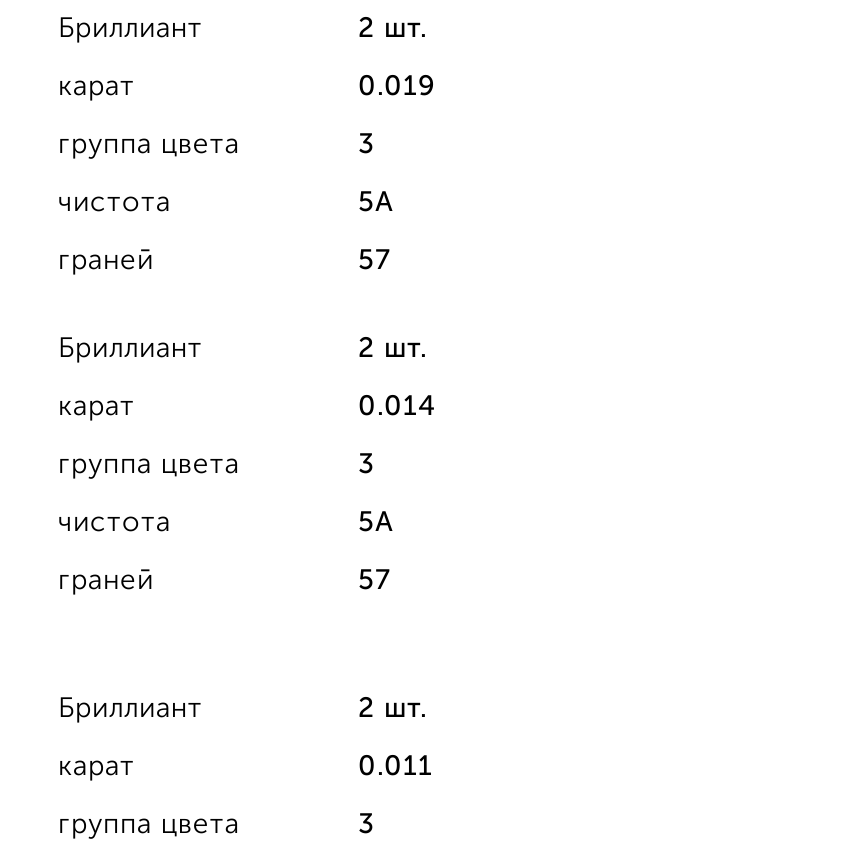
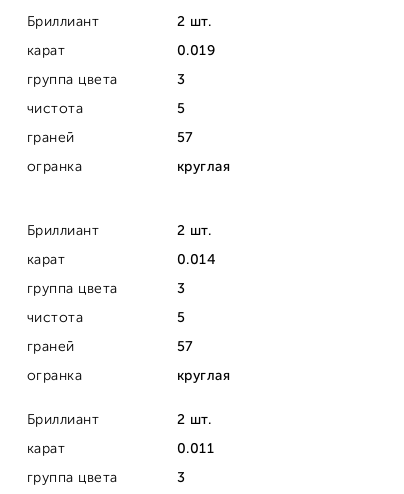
[358,188,394,218] 5А -> [177,102,185,117] 5
none -> [27,160,230,175] огранка | круглая
[358,508,394,538] 5А -> [177,311,185,326] 5
none -> [27,369,230,384] огранка | круглая

